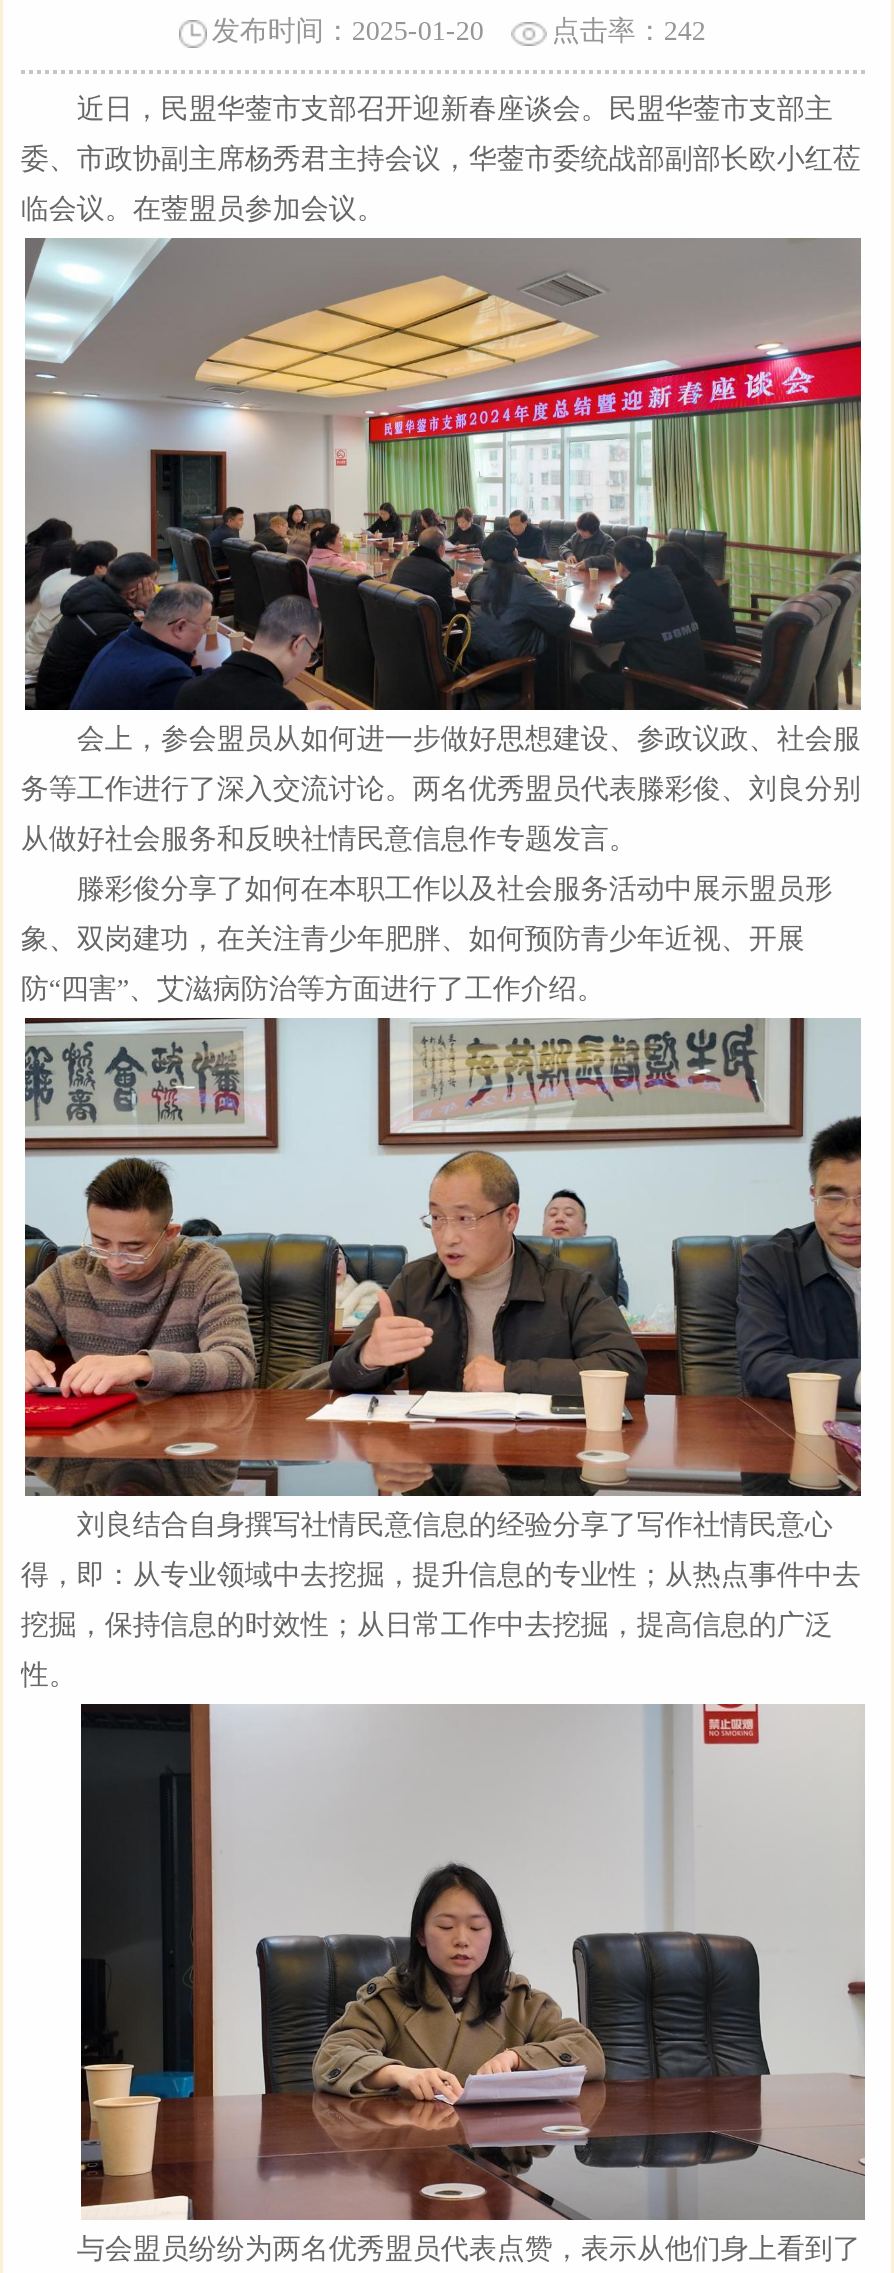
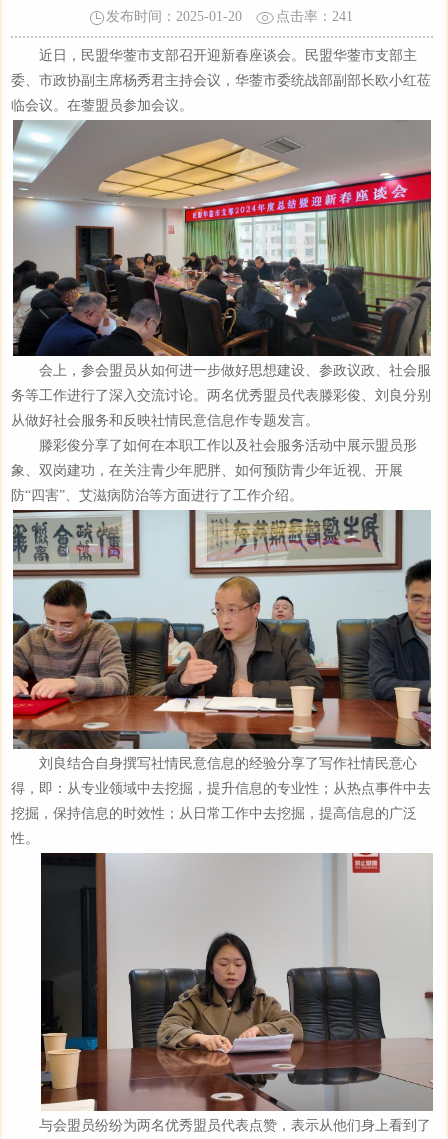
[552,16,706,46] 点击率：242 -> [276,9,353,24] 点击率：241

